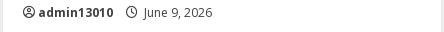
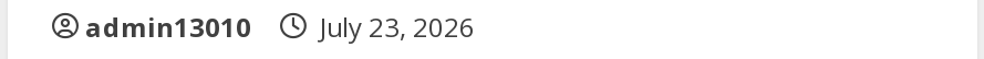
[38,4,212,21] admin13010 June 9, 2026 -> [85,9,475,46] admin13010 July 23, 2026

